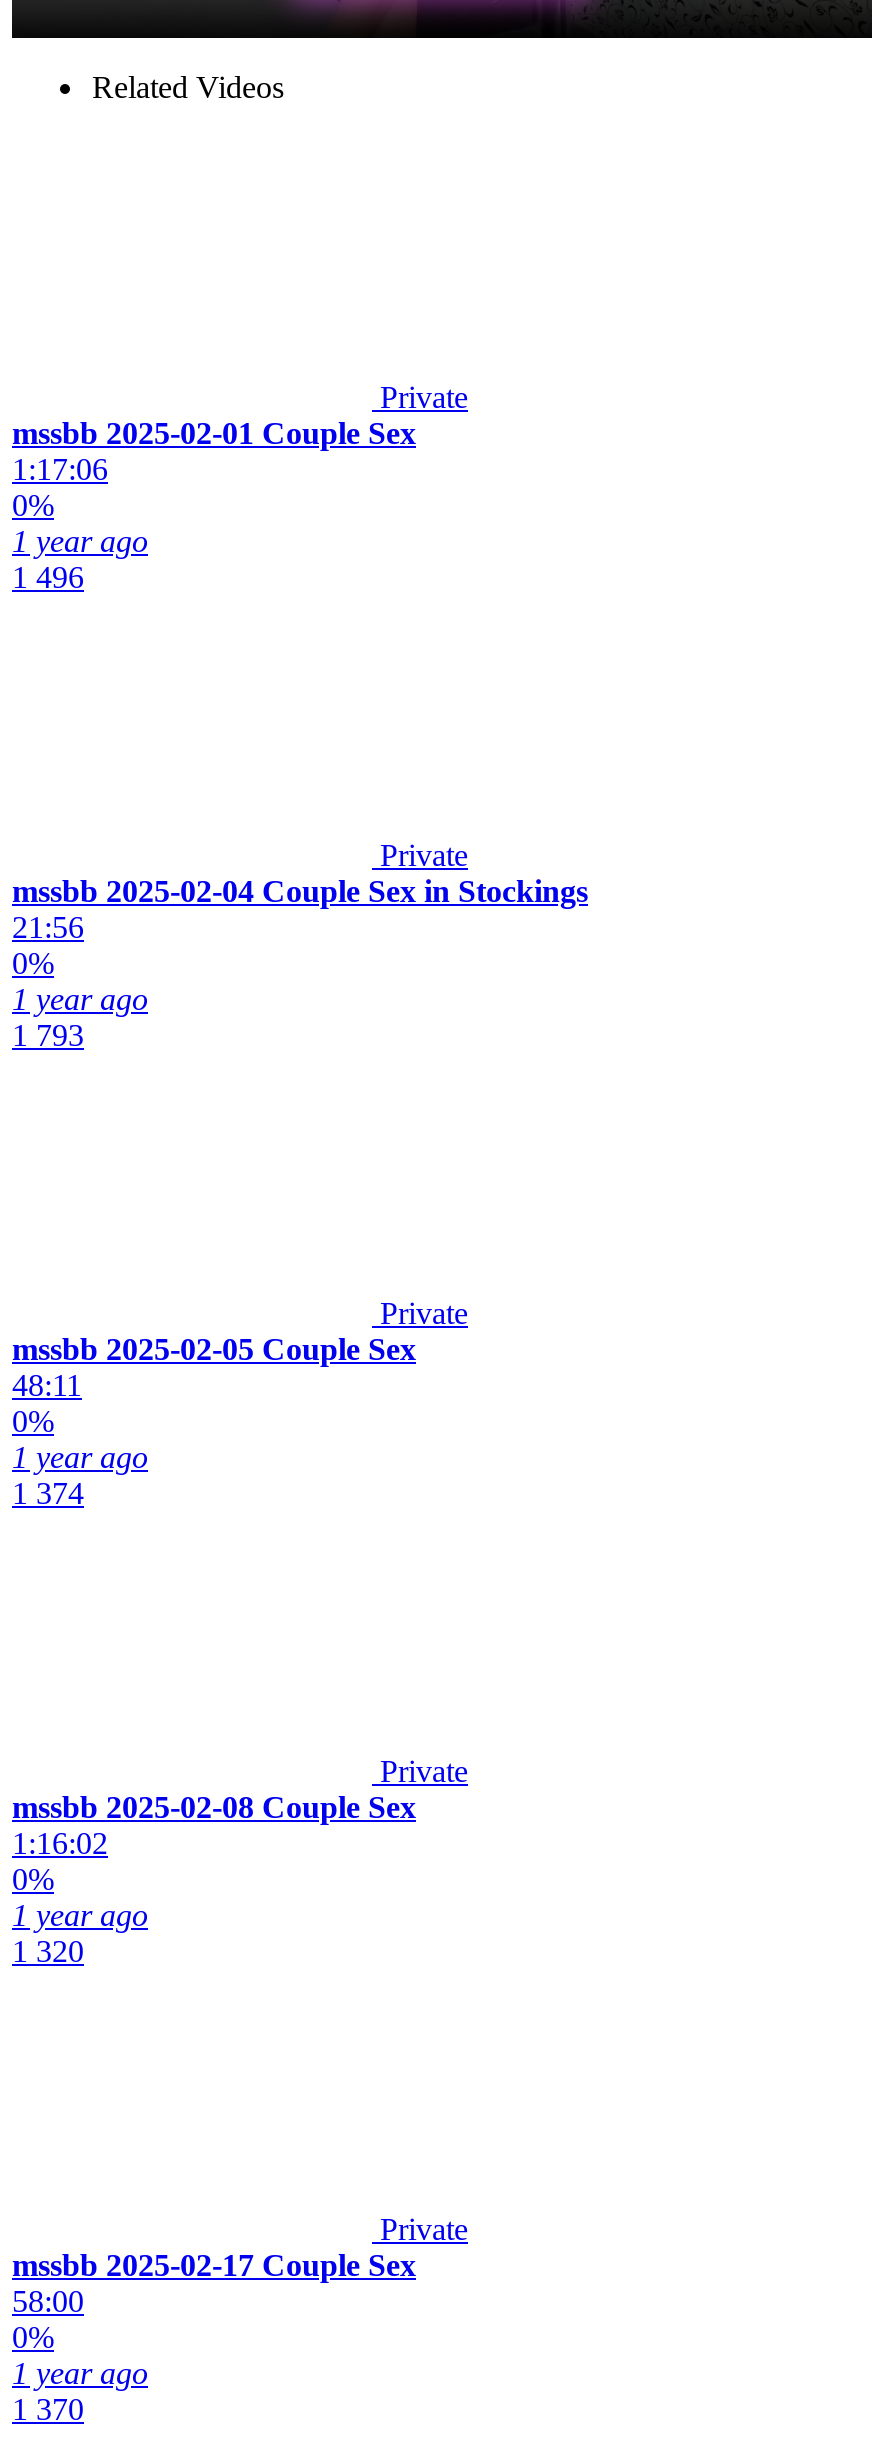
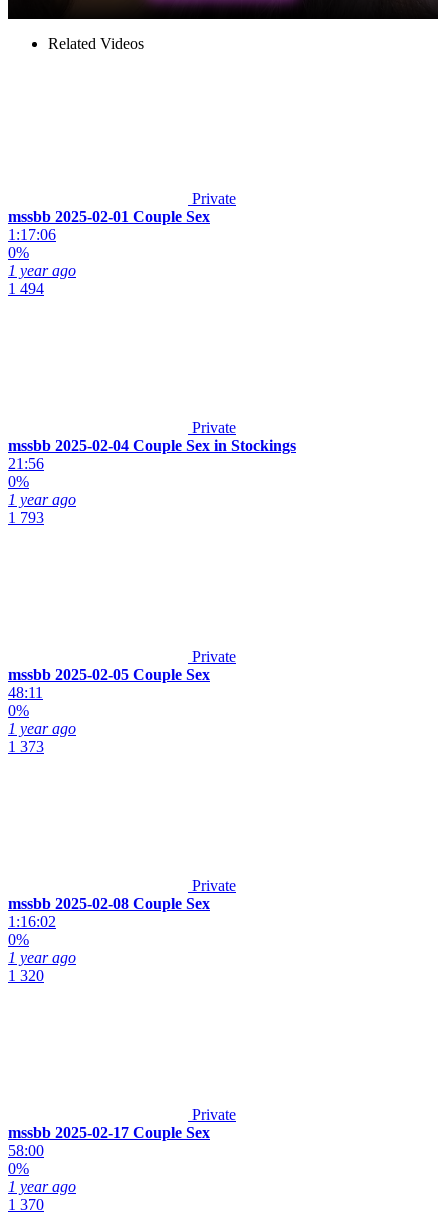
[12,560,84,594] 1 496 -> [8,280,44,297] 1 494
[12,1476,84,1510] 1 374 -> [8,738,44,755] 1 373

